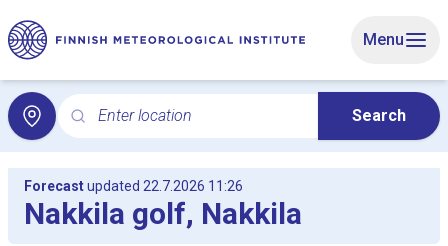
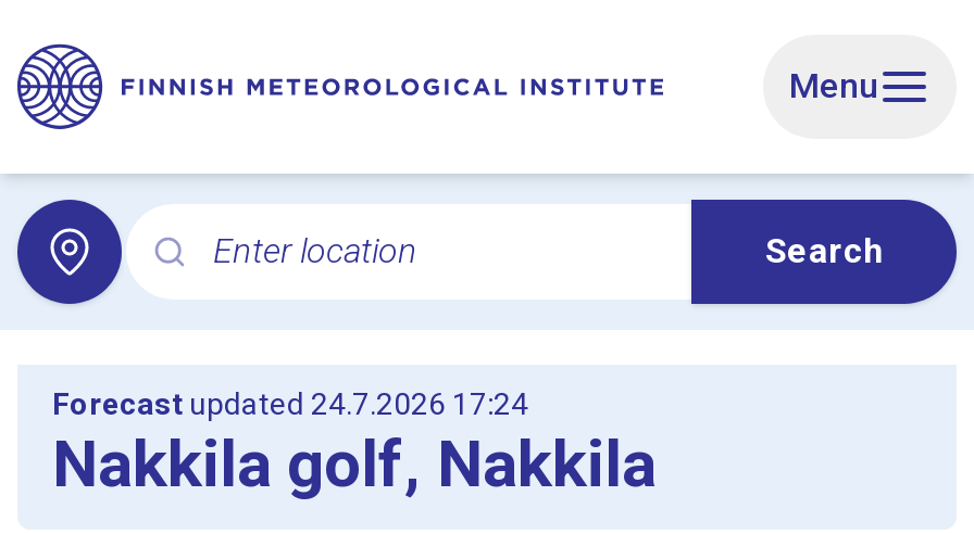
[24,178,243,194] Forecast updated 22.7.2026 11:26 -> [52,386,528,421] Forecast updated 24.7.2026 17:24

